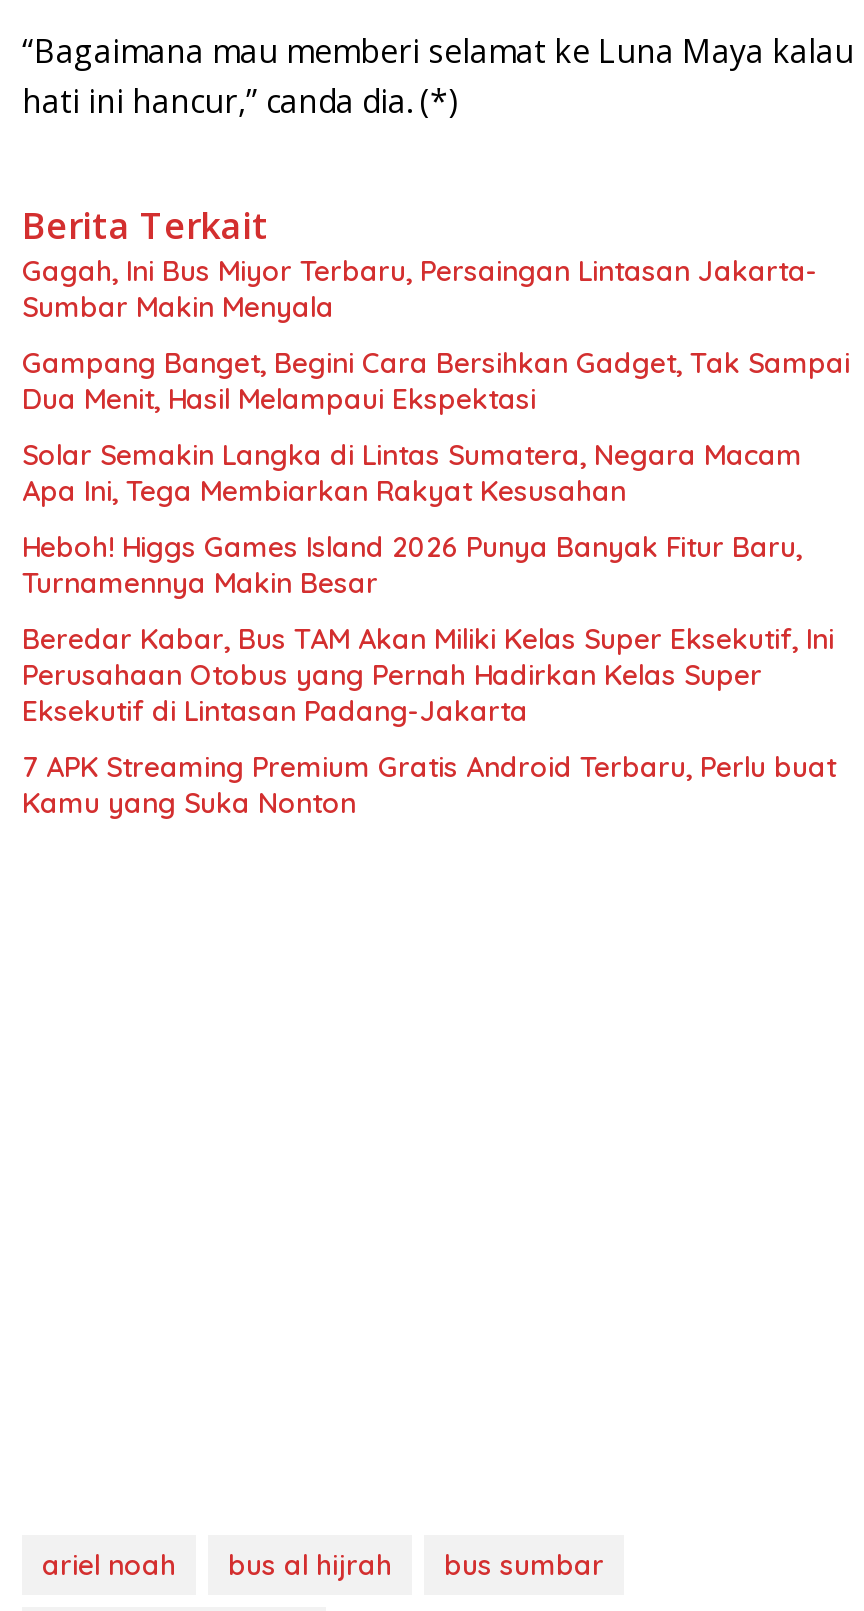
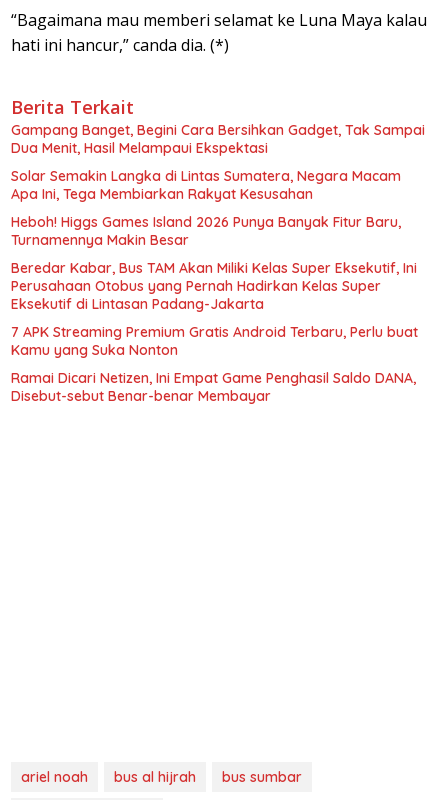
[22,253,818,325] Gagah, Ini Bus Miyor Terbaru, Persaingan Lintasan Jakarta- | Sumbar Makin Menyala -> none
moved [22,345,850,821] -> [11,121,425,359]: Gampang Banget, Begini Cara Bersihkan Gadget, Tak Sampai | Dua Menit, Hasil Melampaui Ekspektasi | Solar Semakin Langka di Lintas Sumatera, Negara Macam | ... | 7 APK Streaming Premium Gratis Android Terbaru, Perlu buat | Kamu yang Suka Nonton
none -> [11,369,416,405] Ramai Dicari Netizen, Ini Empat Game Penghasil Saldo DANA, | Disebut-sebut Benar-benar Membayar

